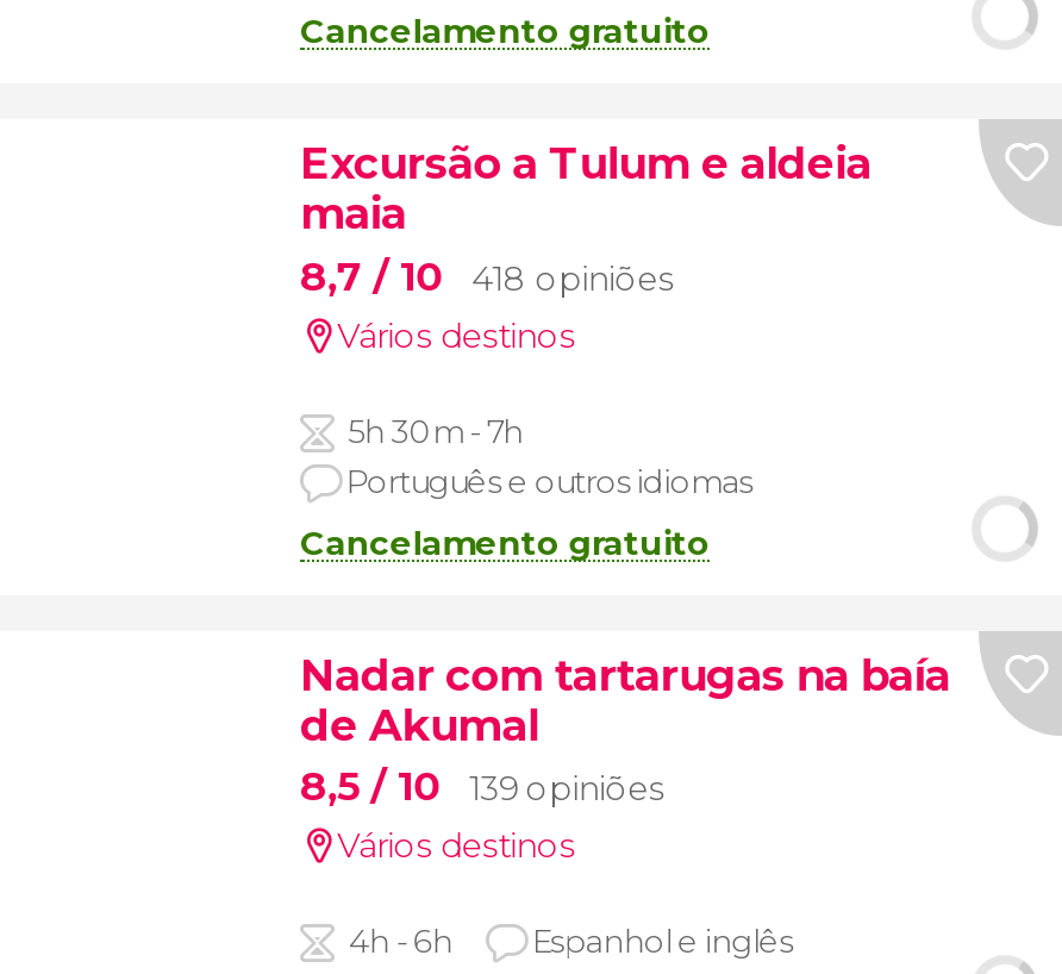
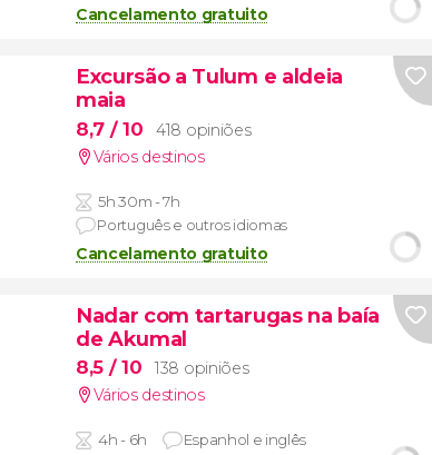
[300,763,665,811] 8,5 / 10 139 opiniões -> [76,357,249,379] 8,5 / 10 138 opiniões

